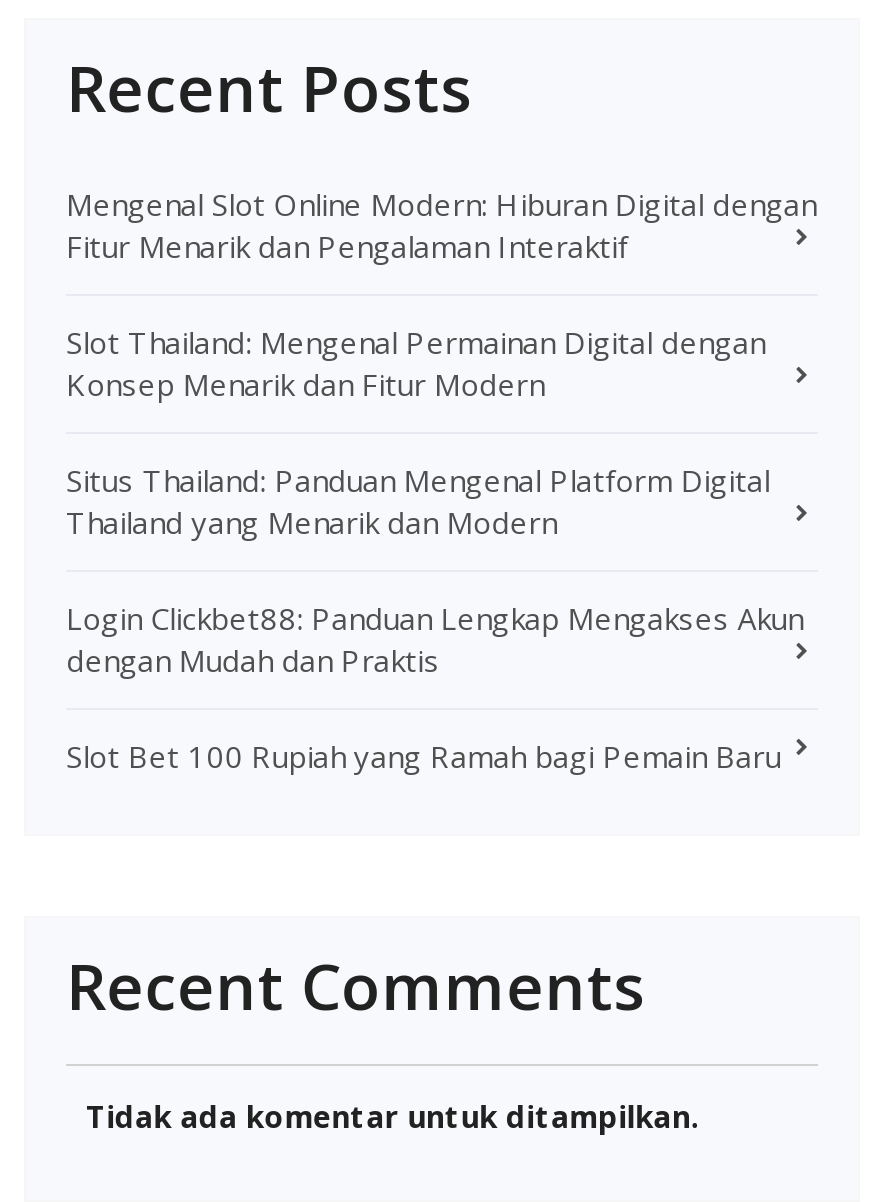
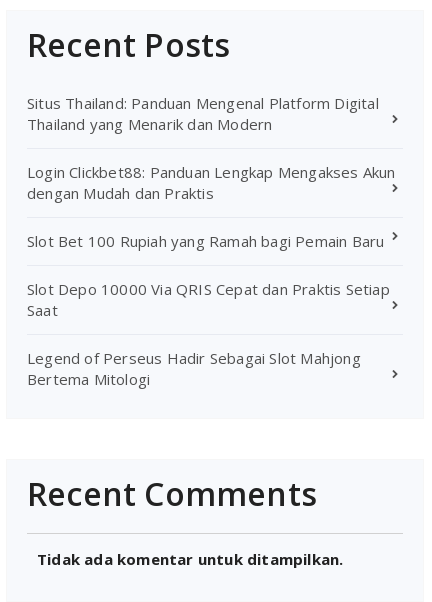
[66,184,816,404] Mengenal Slot Online Modern: Hiburan Digital dengan | Fitur Menarik dan Pengalaman Interaktif | Slot Thailand: Mengenal Permainan Digital dengan | Konsep Menarik dan Fitur Modern -> none
moved [66,460,803,776] -> [27,93,396,251]: Situs Thailand: Panduan Mengenal Platform Digital | Thailand yang Menarik dan Modern | Login Clickbet88: Panduan Lengkap Mengakses Akun | dengan Mudah dan Praktis | Slot Bet 100 Rupiah yang Ramah bagi Pemain Baru
none -> [27,279,390,389] Slot Depo 10000 Via QRIS Cepat dan Praktis Setiap | Saat | Legend of Perseus Hadir Sebagai Slot Mahjong | Bertema Mitologi

